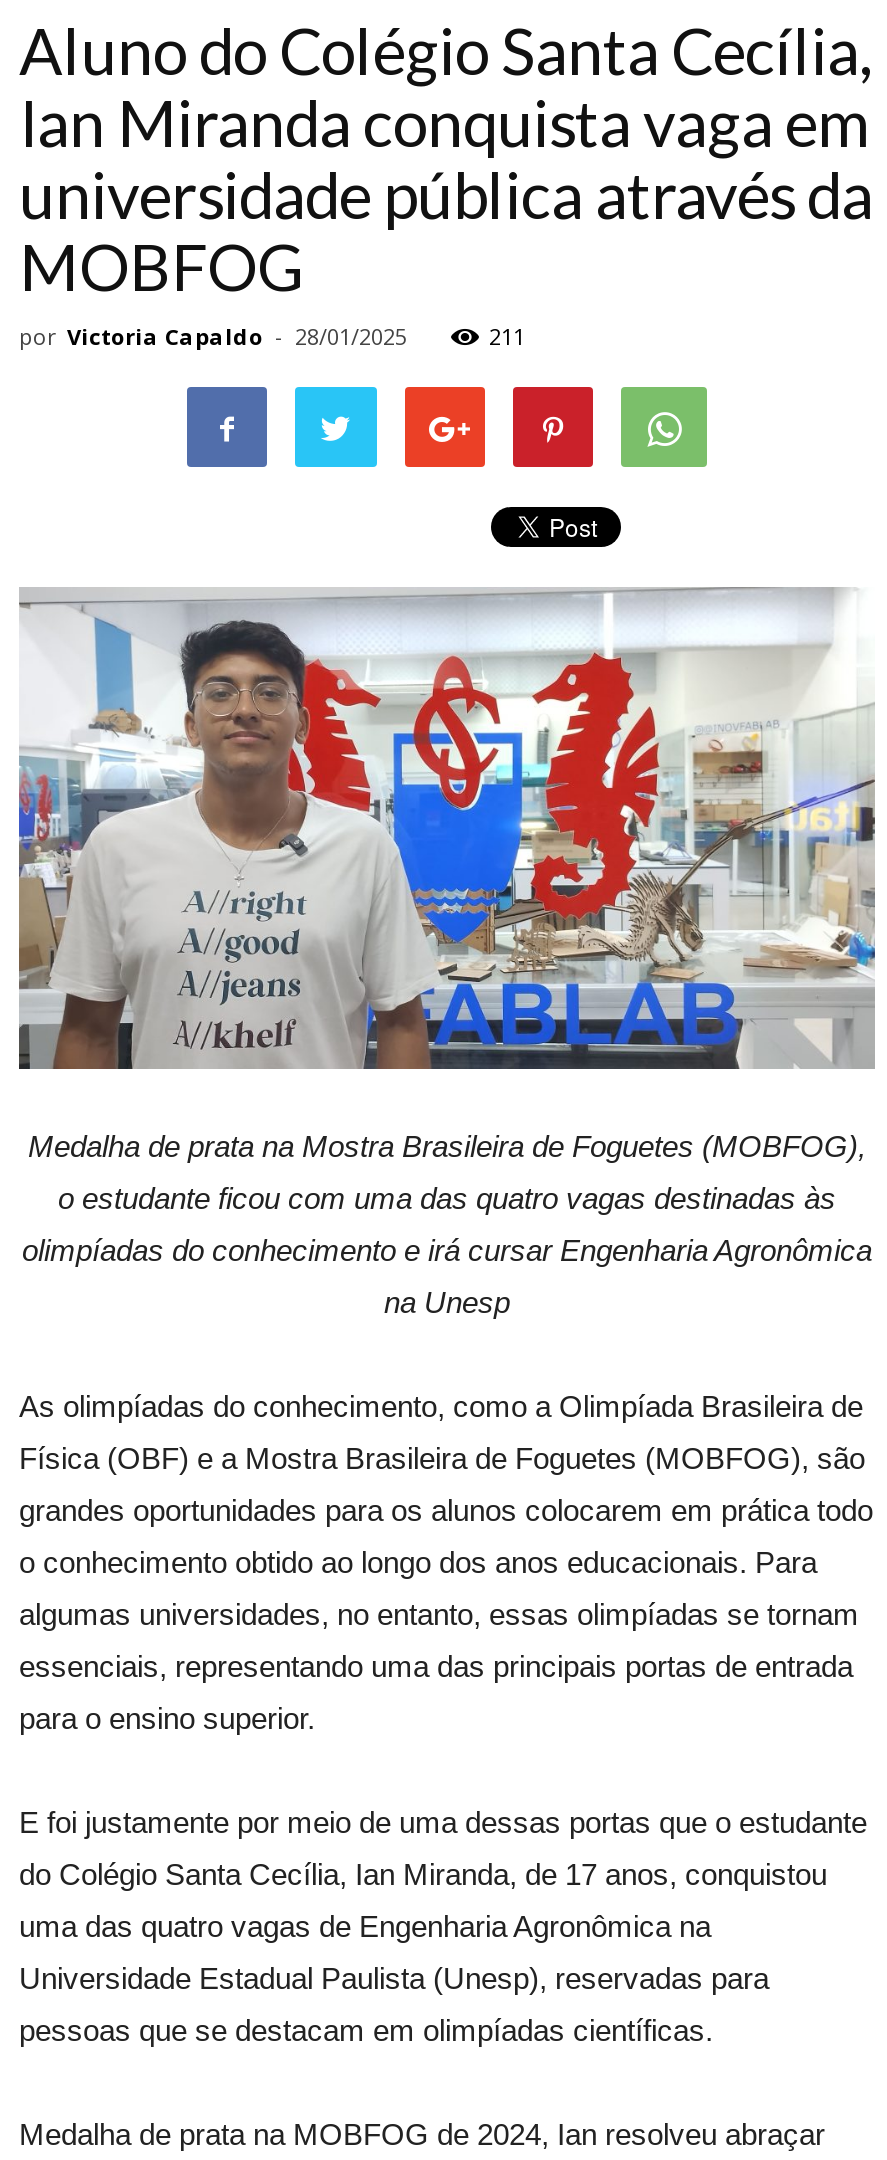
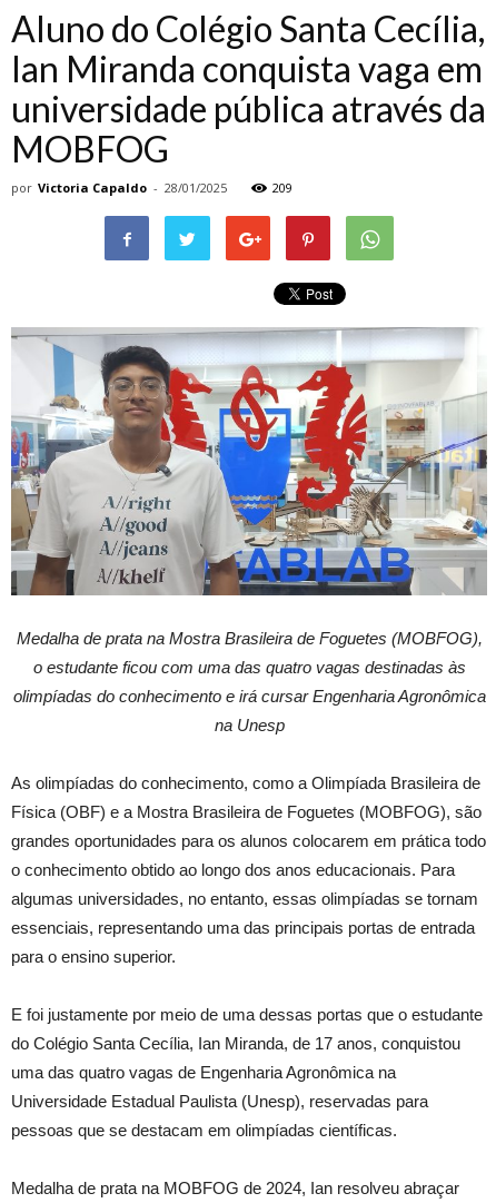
[489,321,525,351] 211 -> [272,179,292,196] 209

